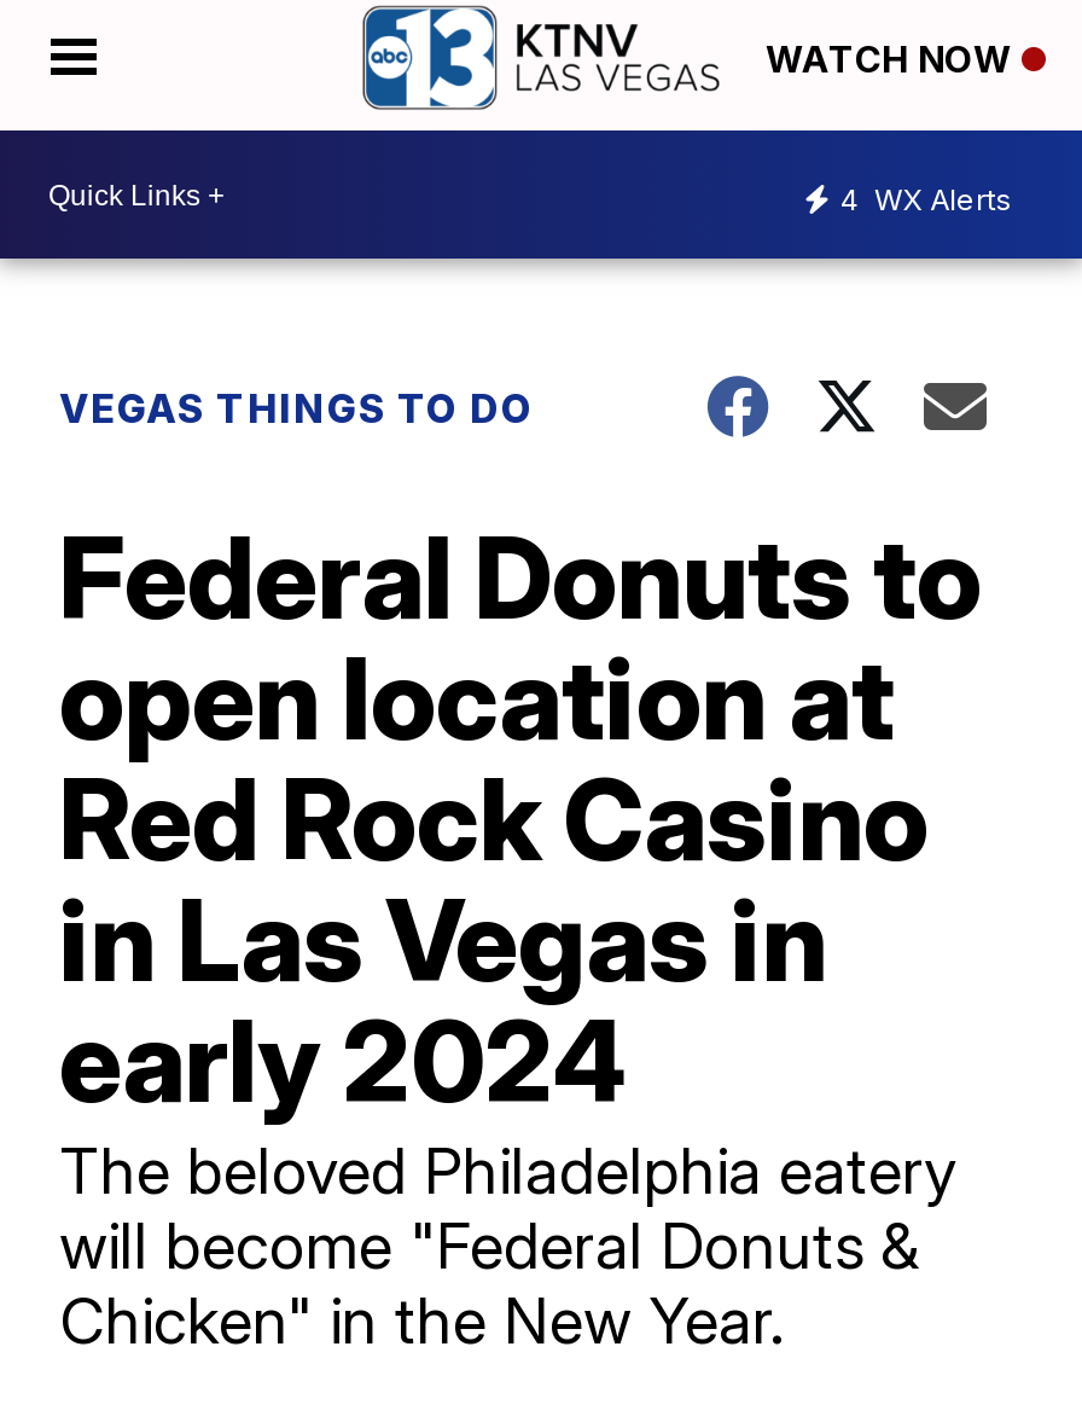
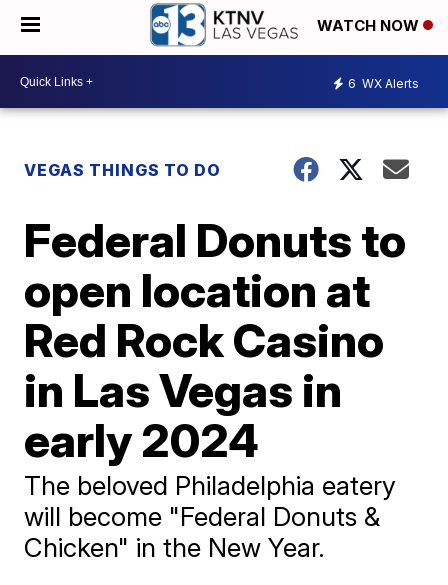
[840,180,1012,216] 4 WX Alerts -> [348,75,419,90] 6 WX Alerts

